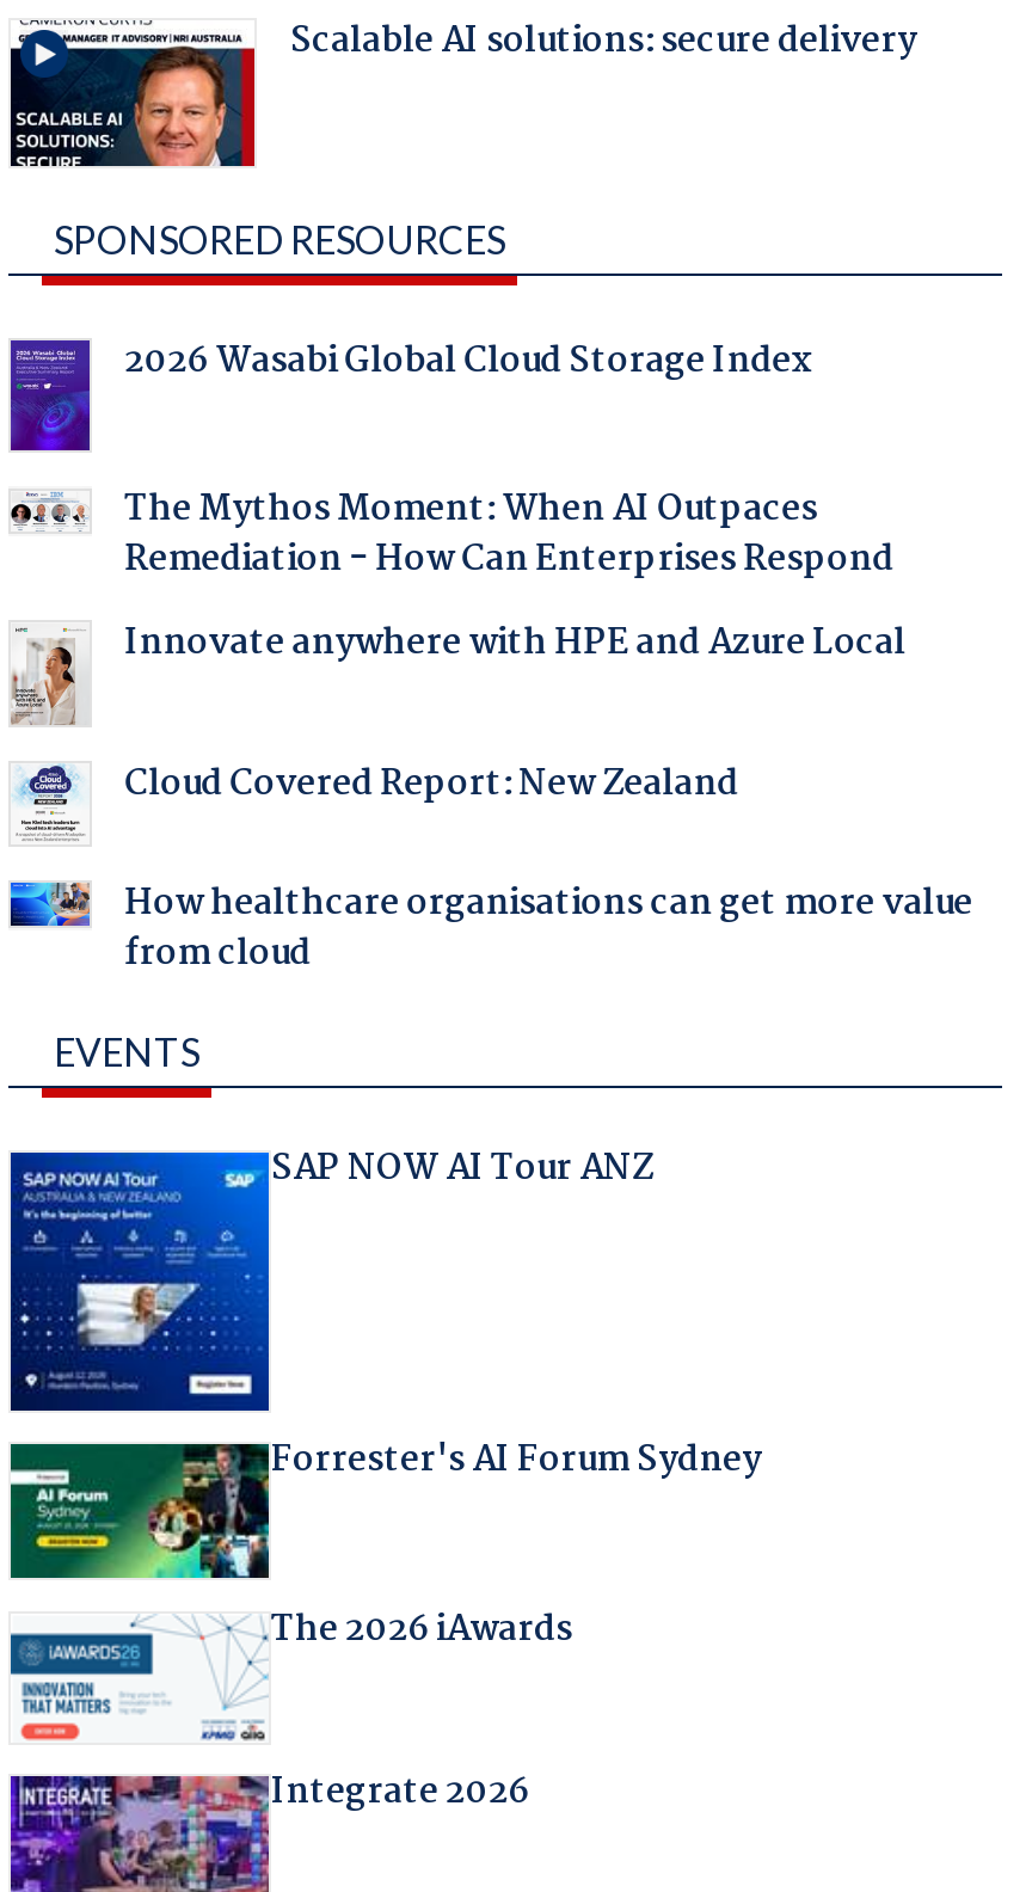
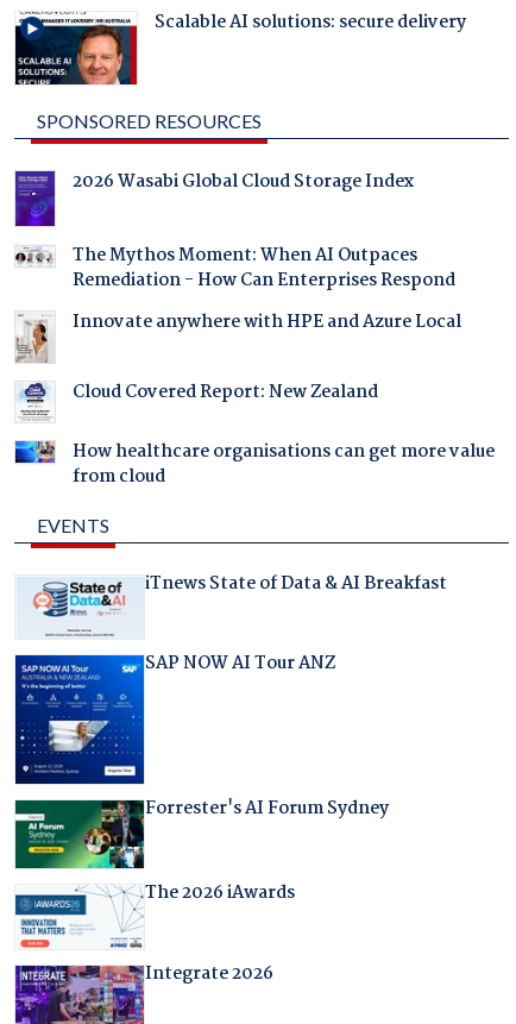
none -> [18,569,447,637] [image] | iTnews State of Data & AI Breakfast

